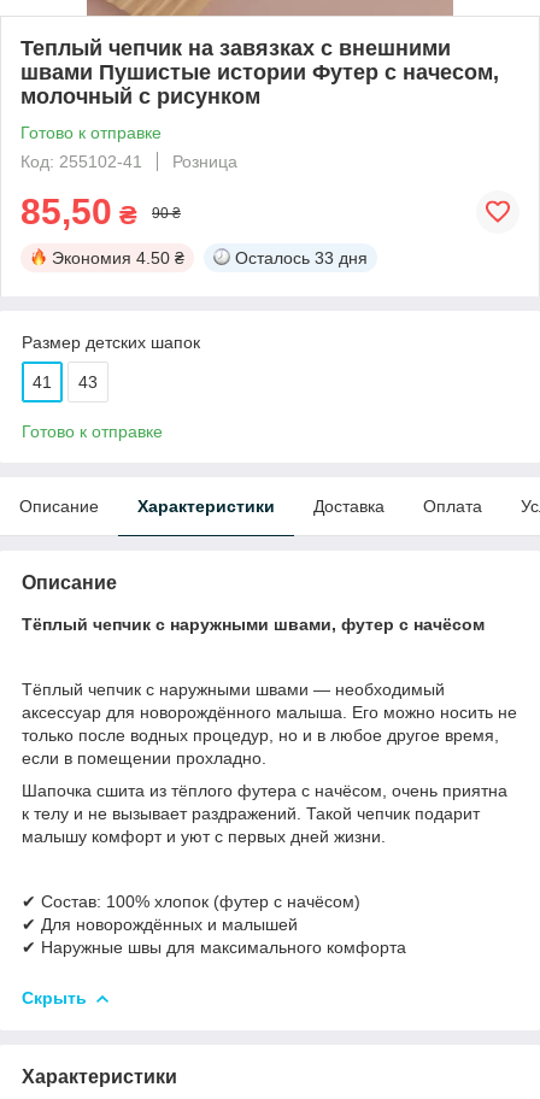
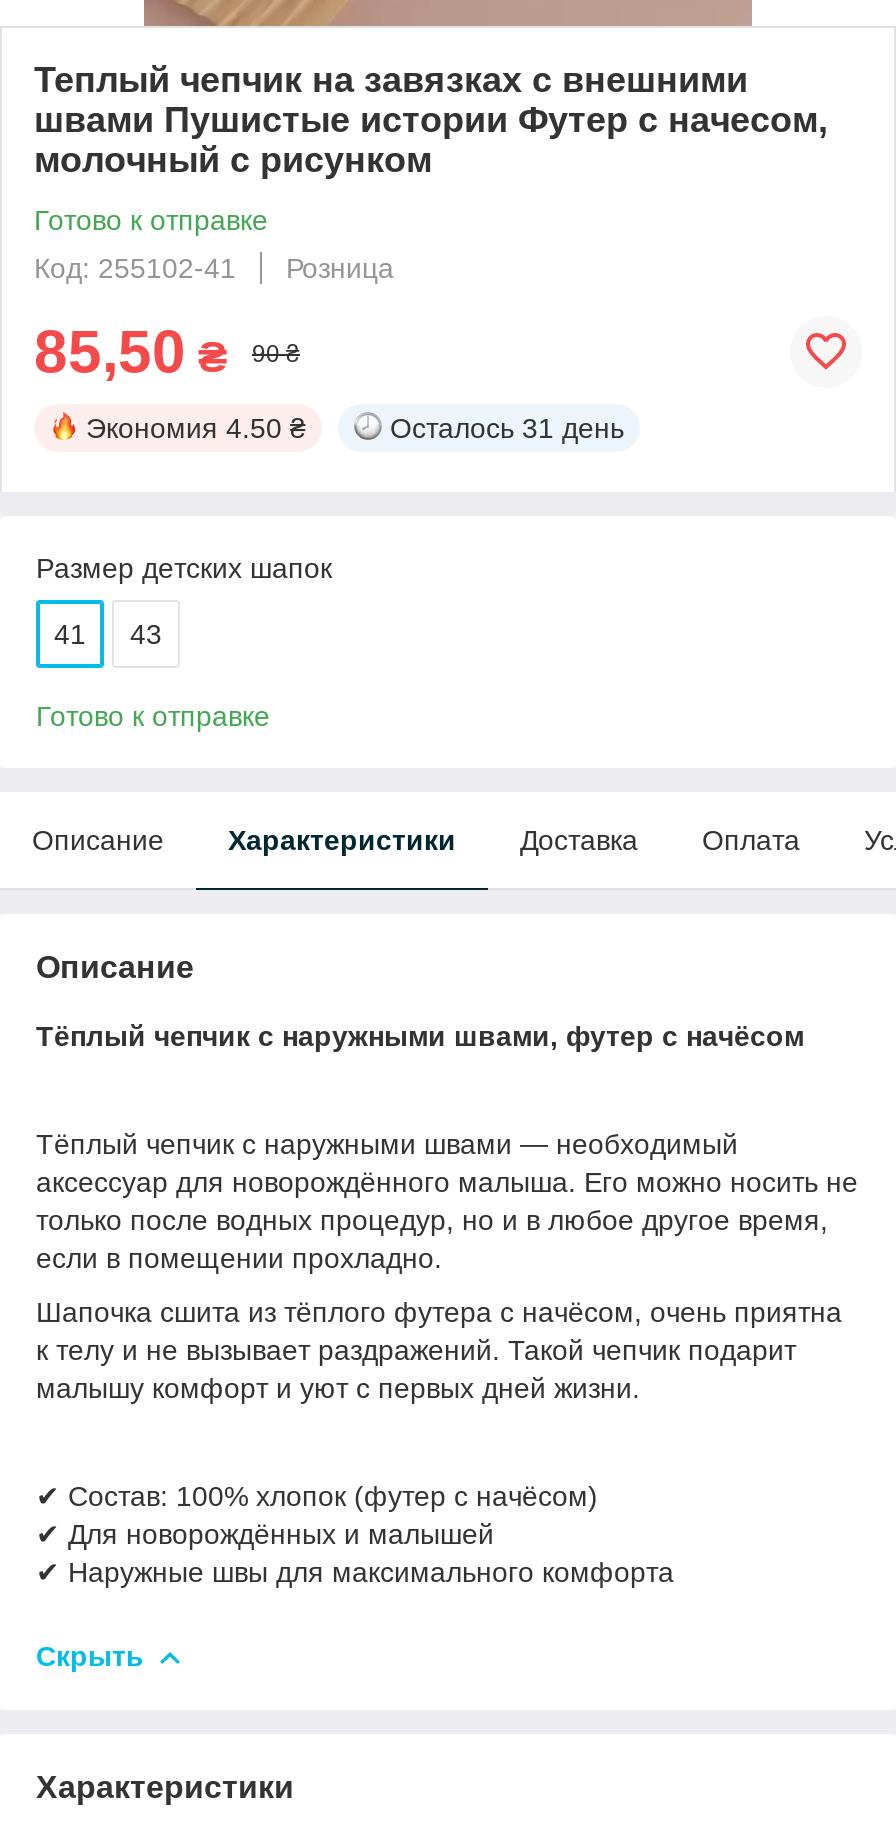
[235,248,368,267] Осталось 33 дня -> [390,412,624,444] Осталось 31 день

